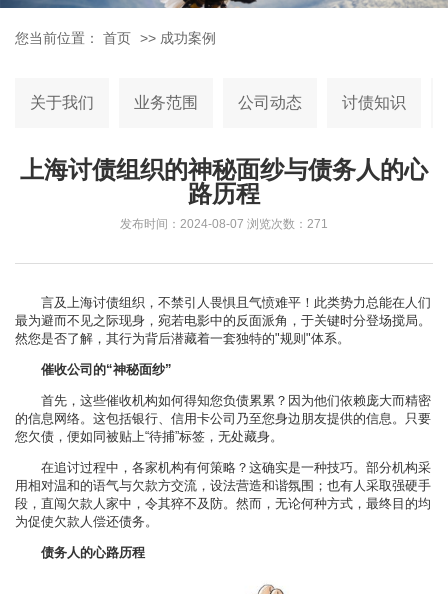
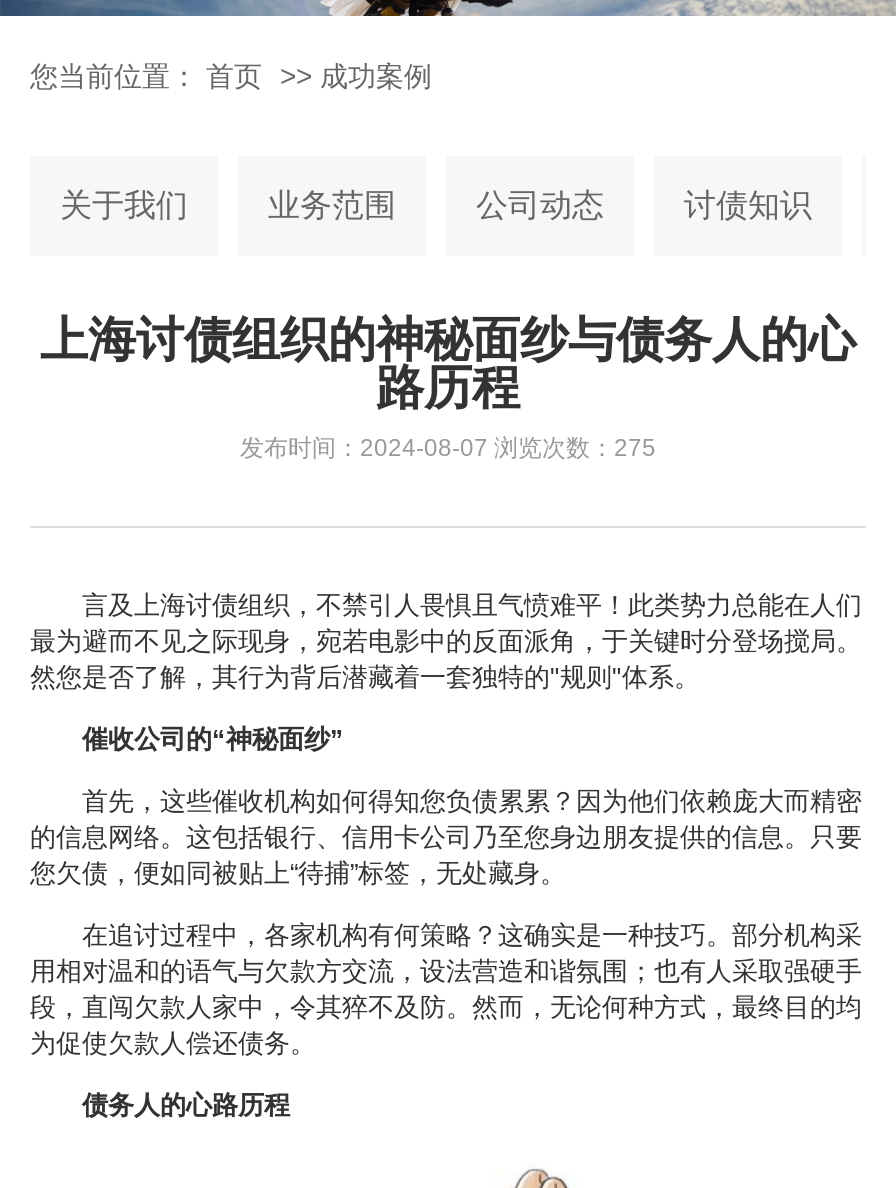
[120,217,328,231] 发布时间：2024-08-07浏览次数：271 -> [240,434,656,462] 发布时间：2024-08-07浏览次数：275

